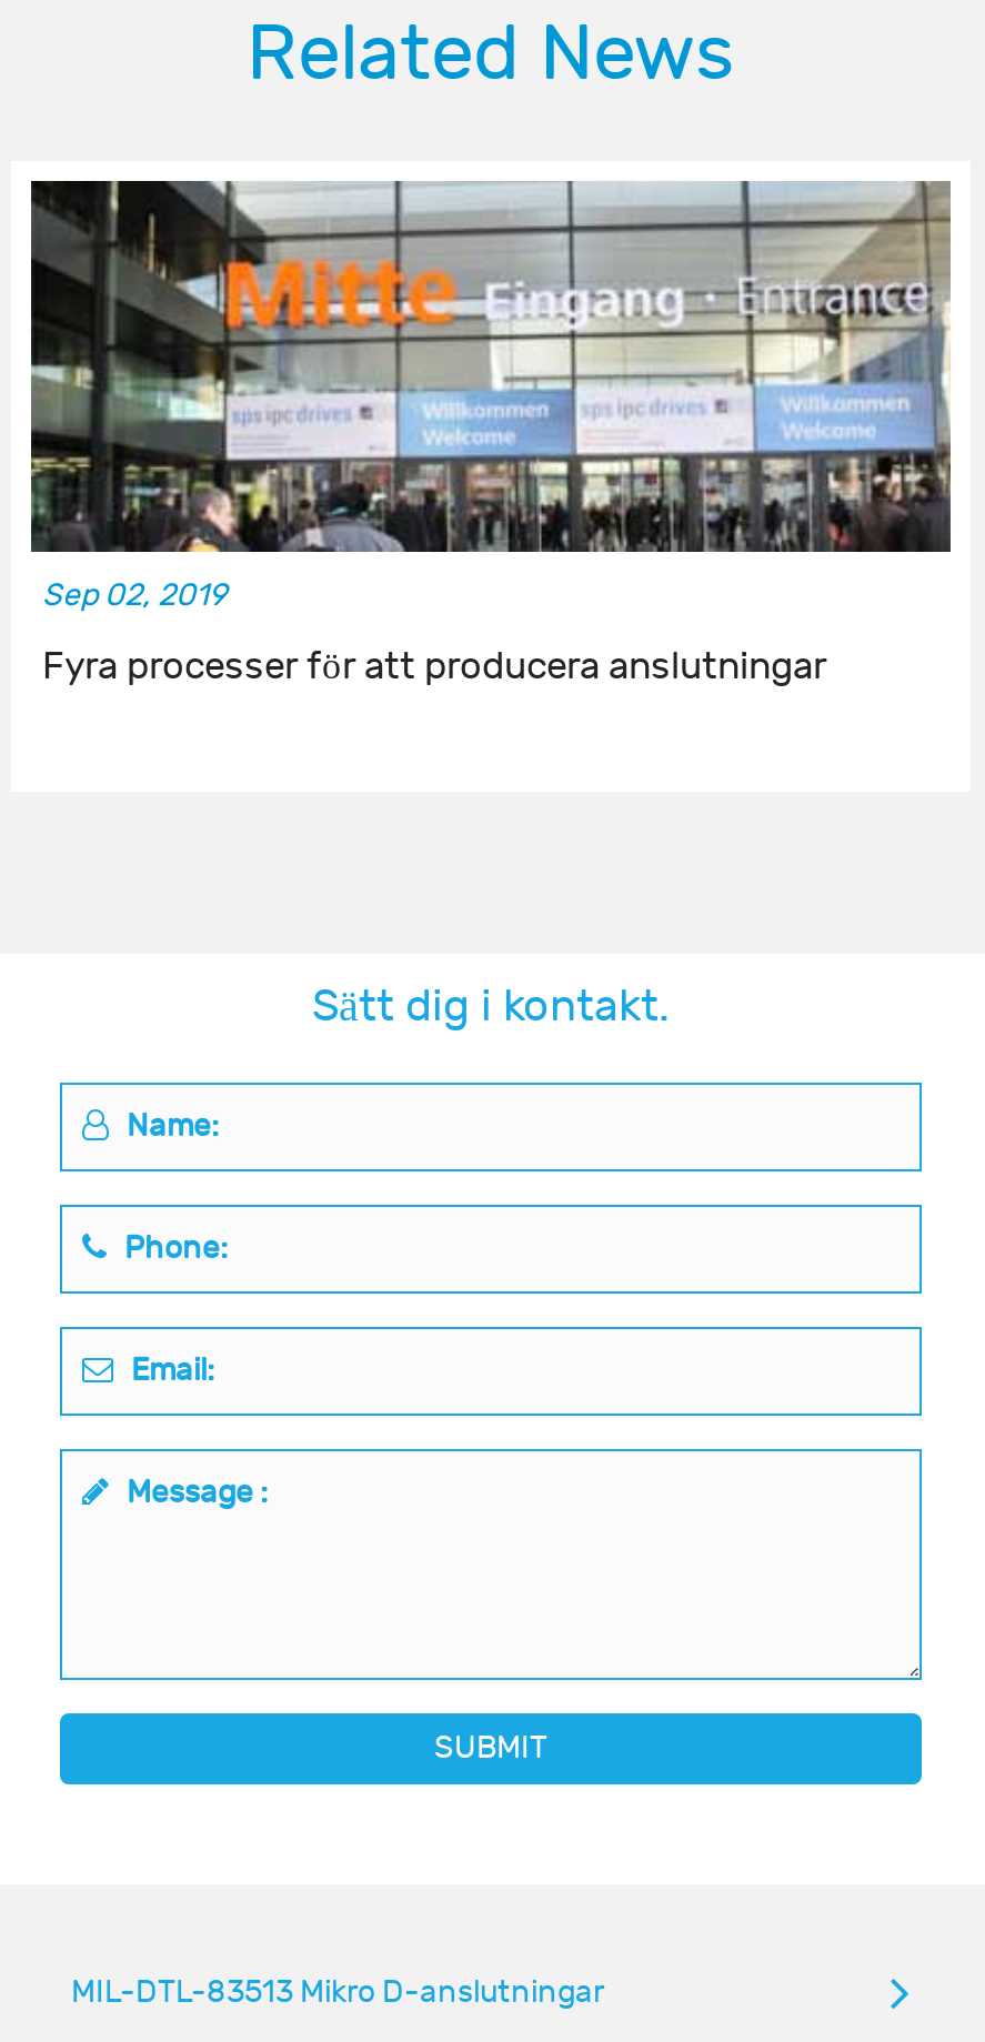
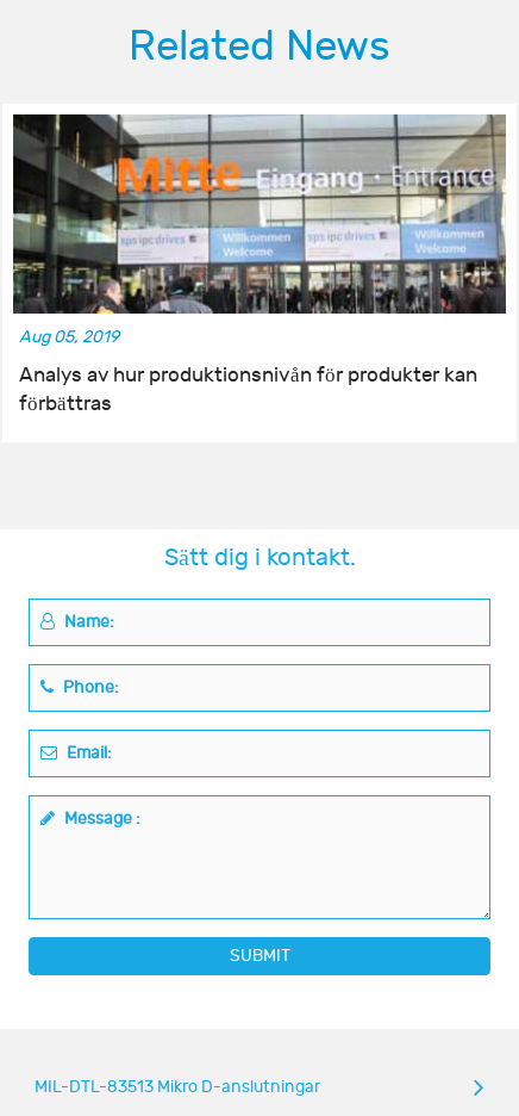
[42,575,227,613] Sep 02, 2019 -> [19,326,119,346] Aug 05, 2019
[42,644,826,689] Fyra processer för att producera anslutningar -> [19,363,477,416] Analys av hur produktionsnivån för produkter kan | förbättras

